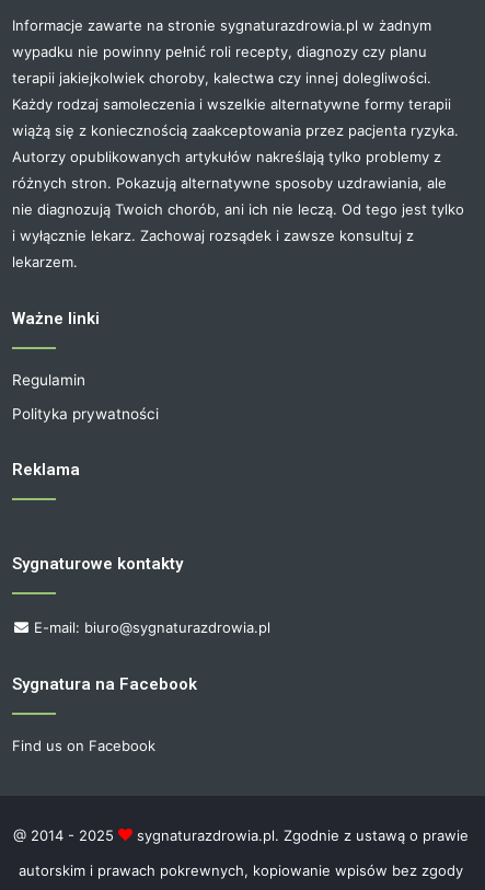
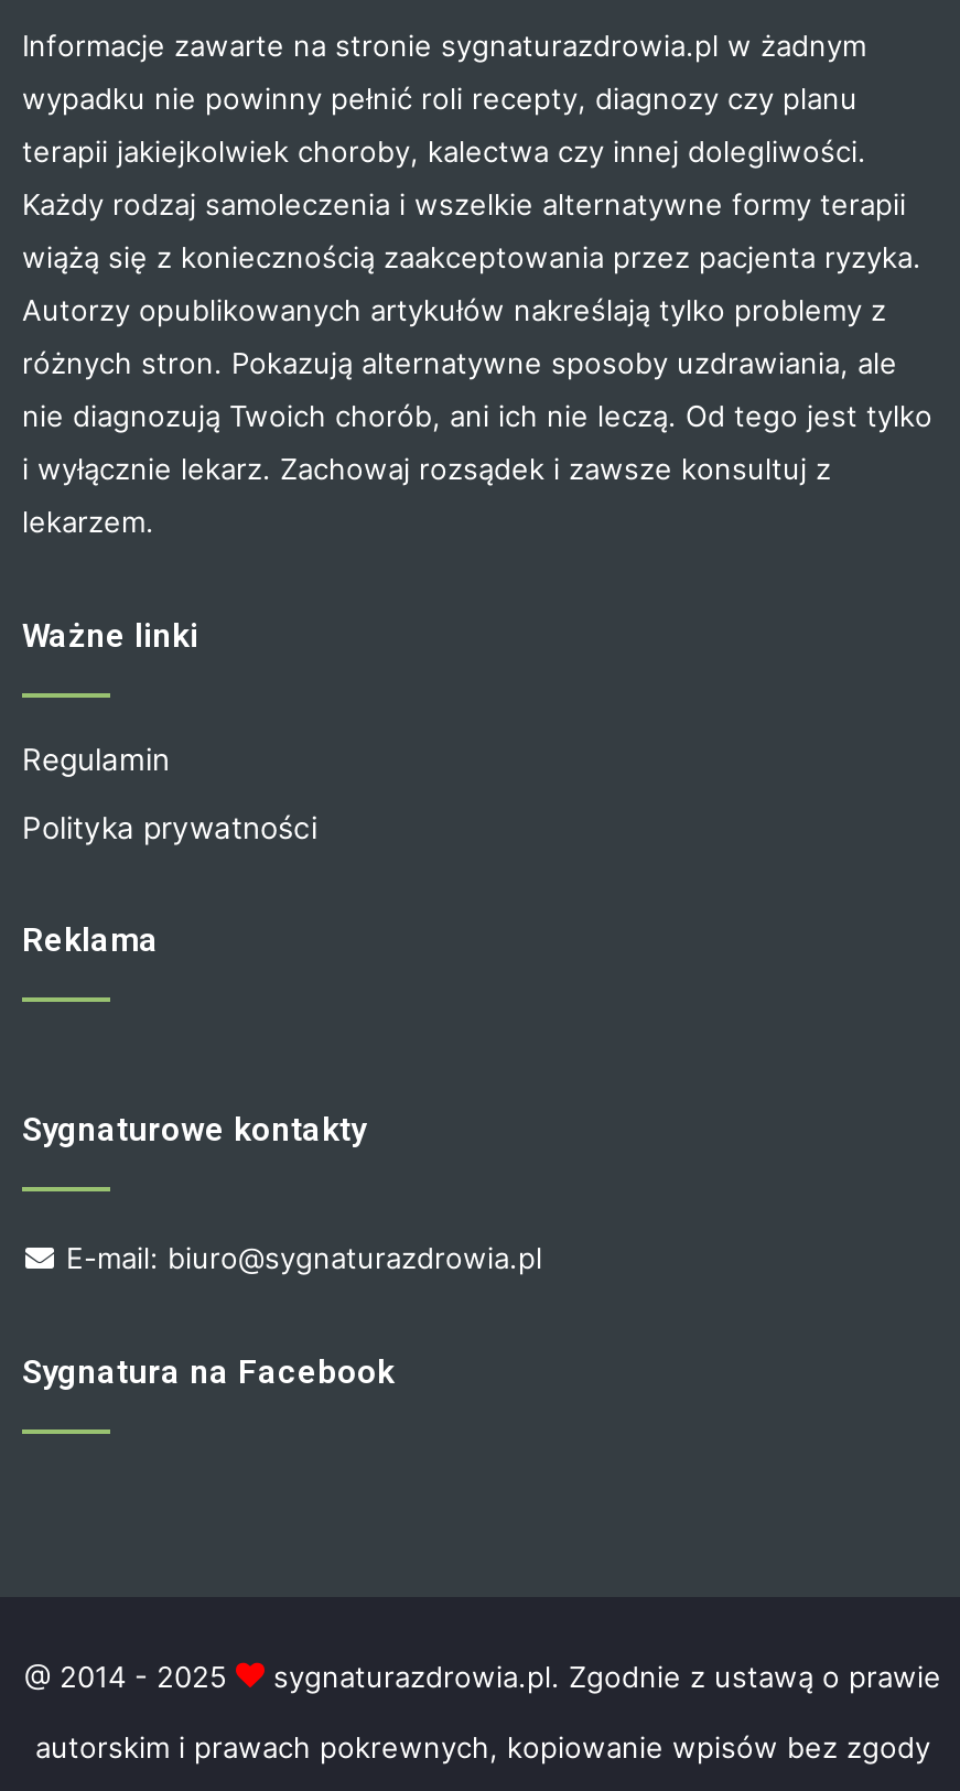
[12,737,155,754] Find us on Facebook -> none

